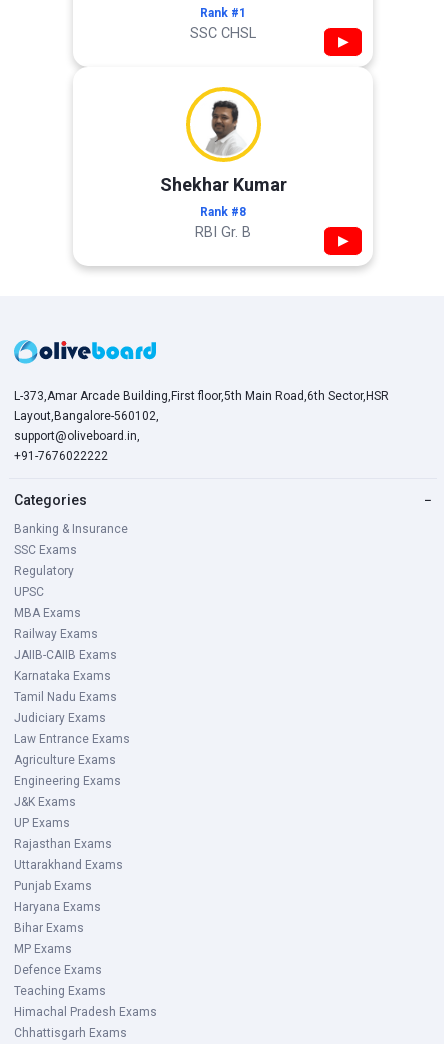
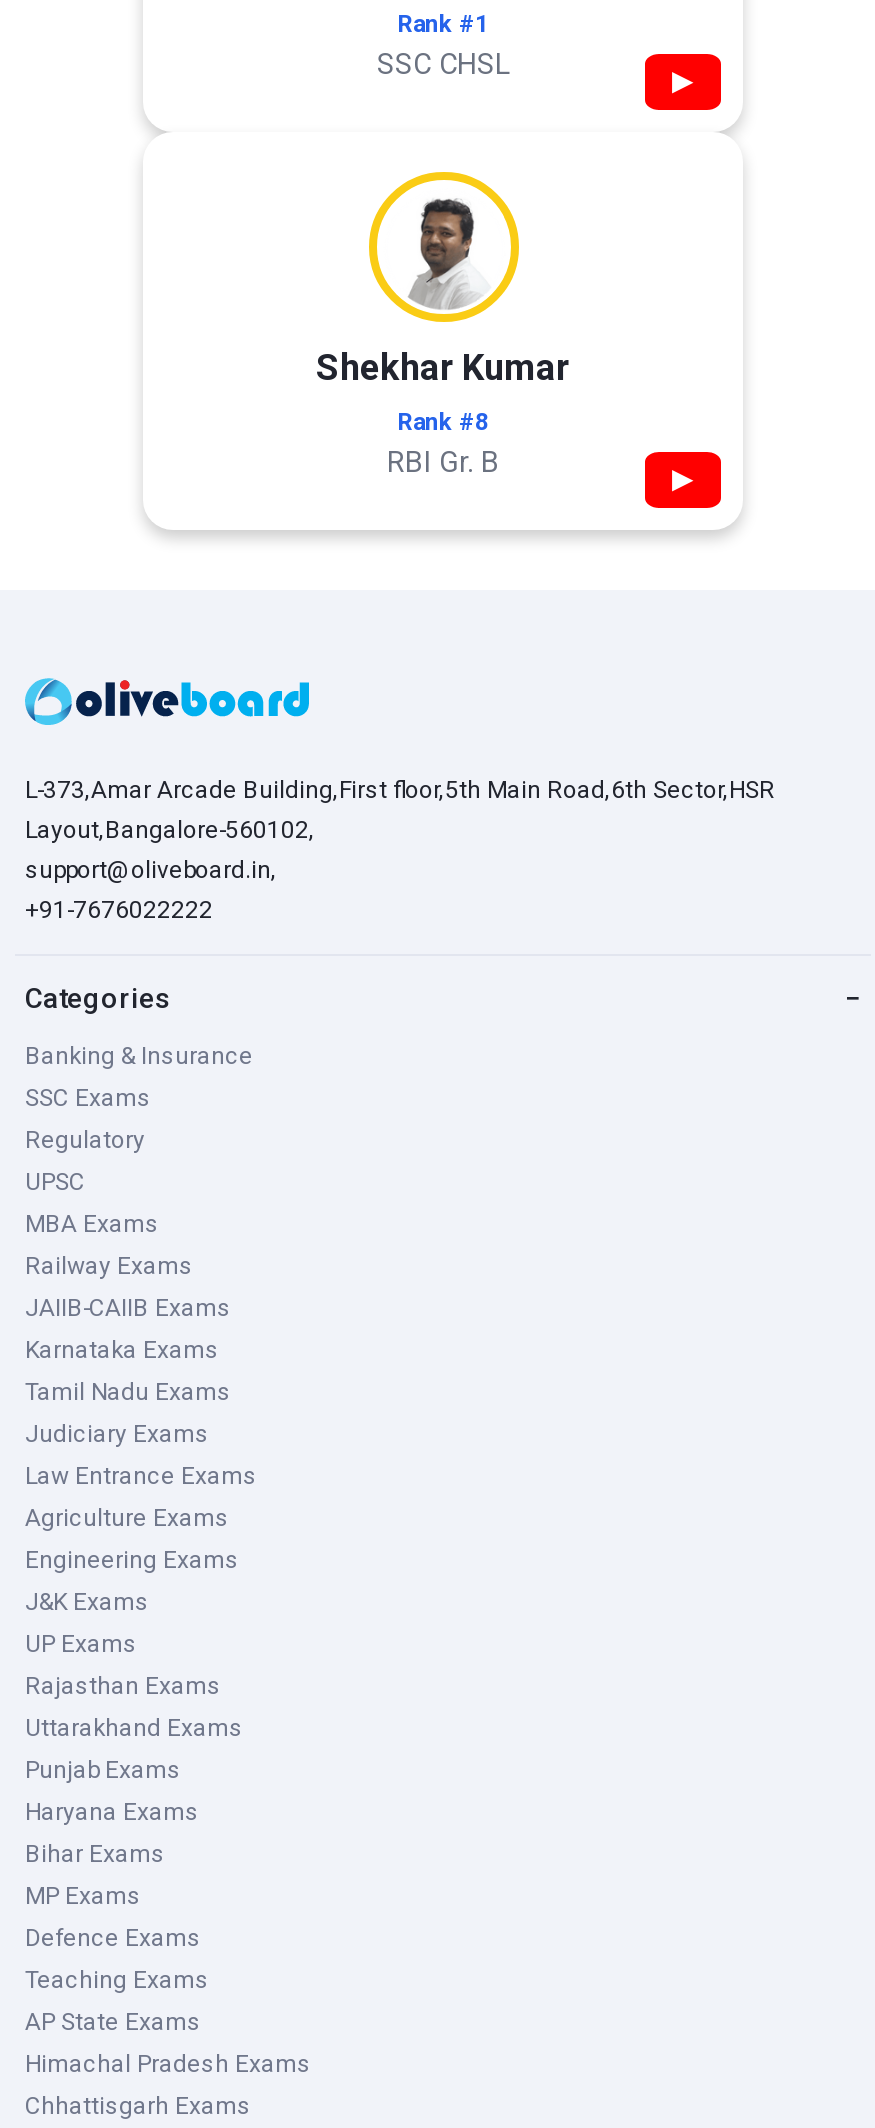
none -> [25,2008,201,2036] AP State Exams

